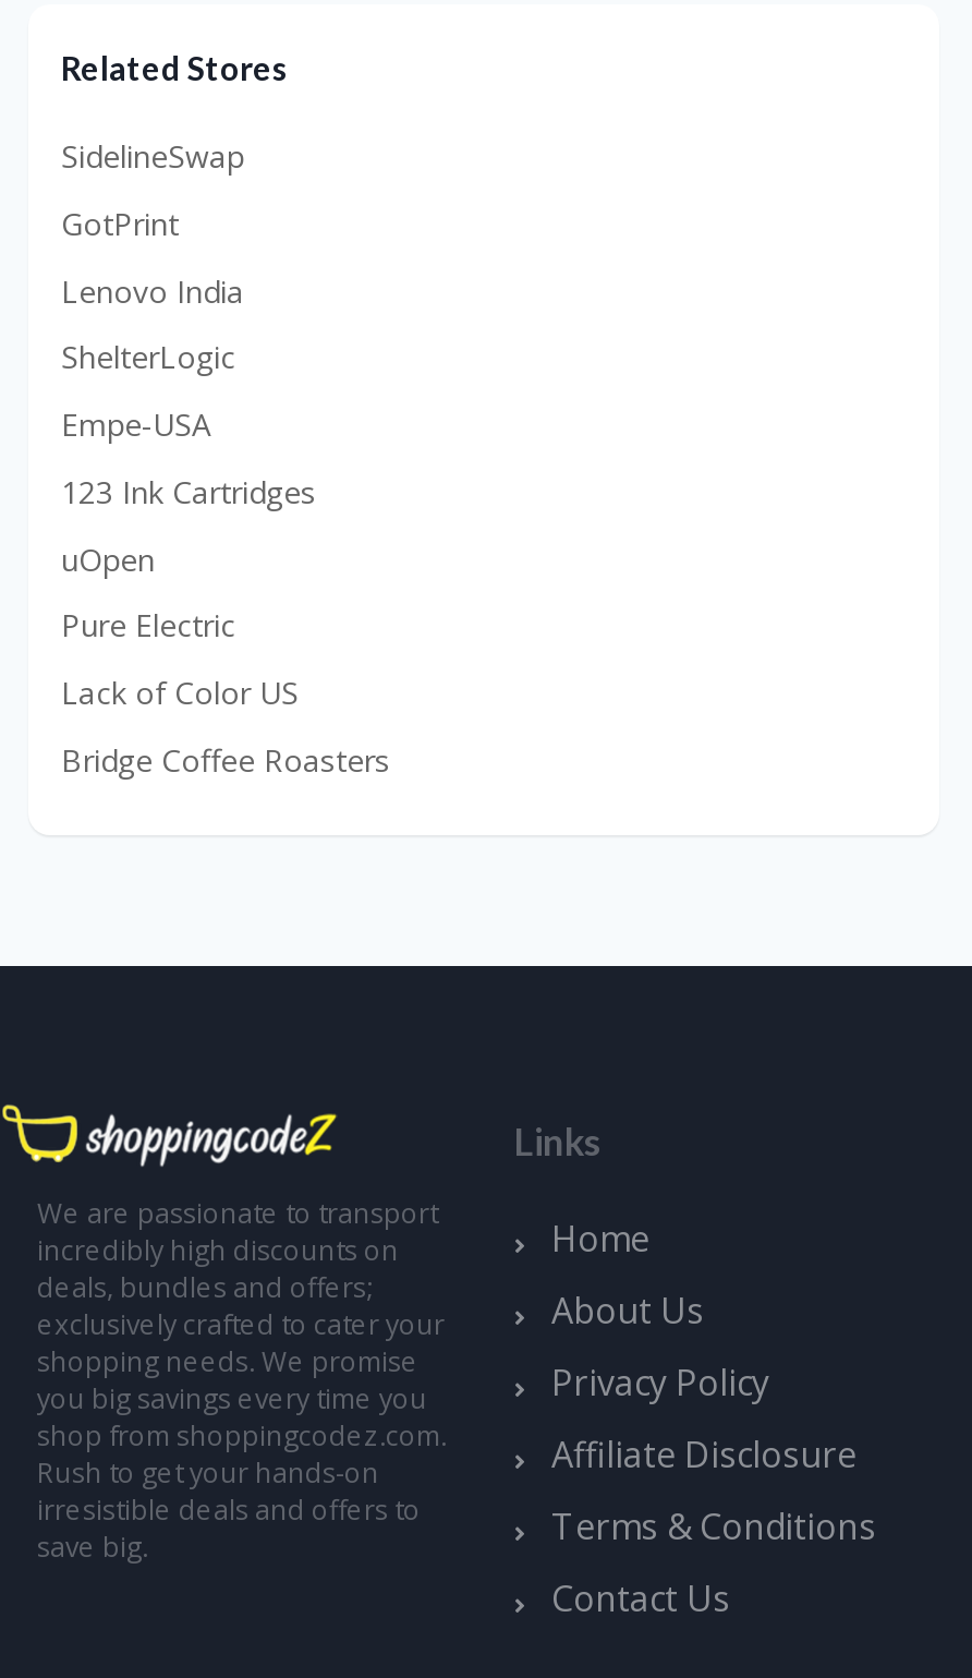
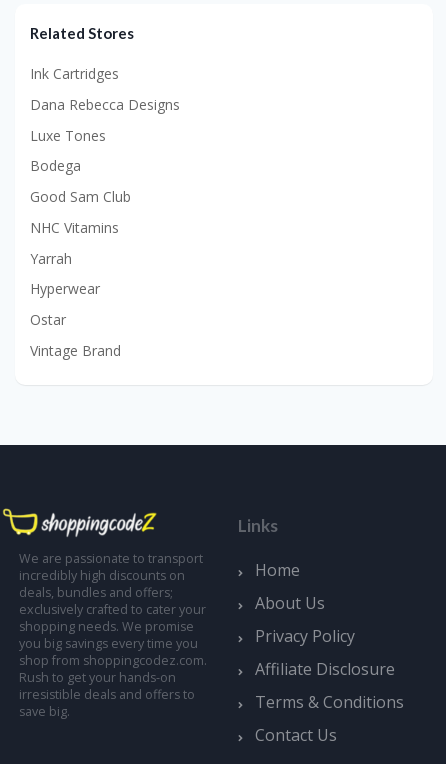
[61,135,244,177] SidelineSwap -> [30,64,119,83] Ink Cartridges
[61,203,179,244] GotPrint -> [30,95,180,114] Dana Rebecca Designs
[61,270,244,311] Lenovo India -> [30,126,106,145] Luxe Tones
[61,337,235,378] ShelterLogic -> [30,156,81,175] Bodega
[61,404,211,445] Empe-USA -> [30,187,131,206] Good Sam Club
[61,471,316,512] 123 Ink Cartridges -> [30,218,119,237] NHC Vitamins
[61,538,155,579] uOpen -> [30,249,72,268] Yarrah
[61,605,235,646] Pure Electric -> [30,279,100,298] Hyperwear
[61,672,299,713] Lack of Color US -> [30,310,66,329] Ostar
[61,739,390,780] Bridge Coffee Roasters -> [30,341,121,360] Vintage Brand

